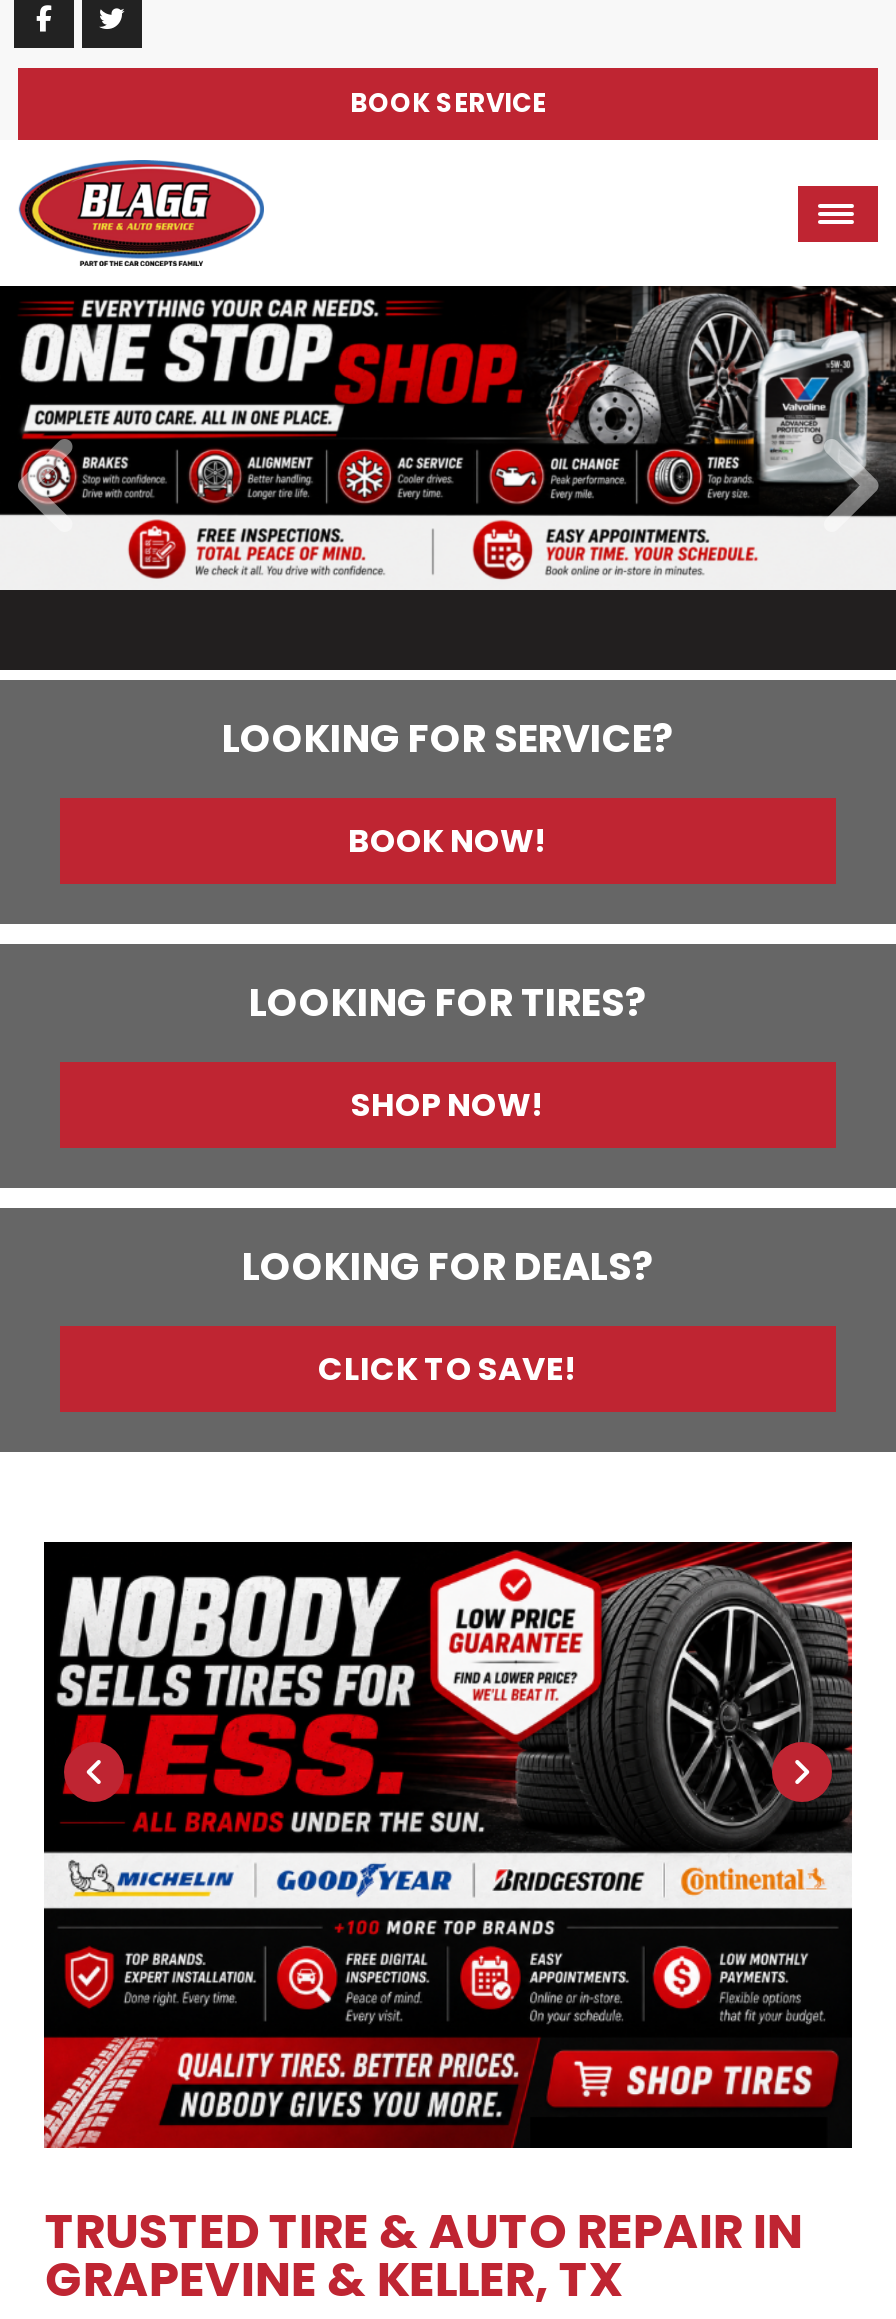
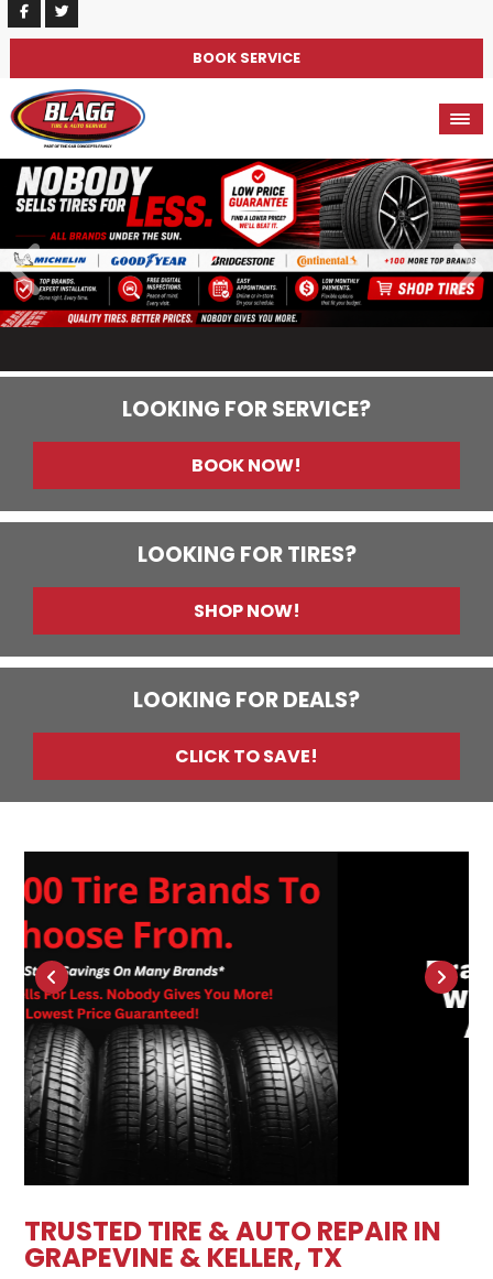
[6,284,890,592] [image] -> [3,158,490,328] [image]
[42,1540,854,2150] [image] -> [23,850,470,1186] [image]

